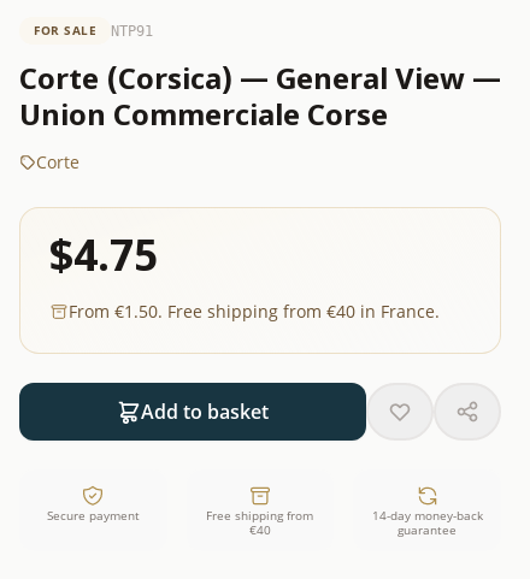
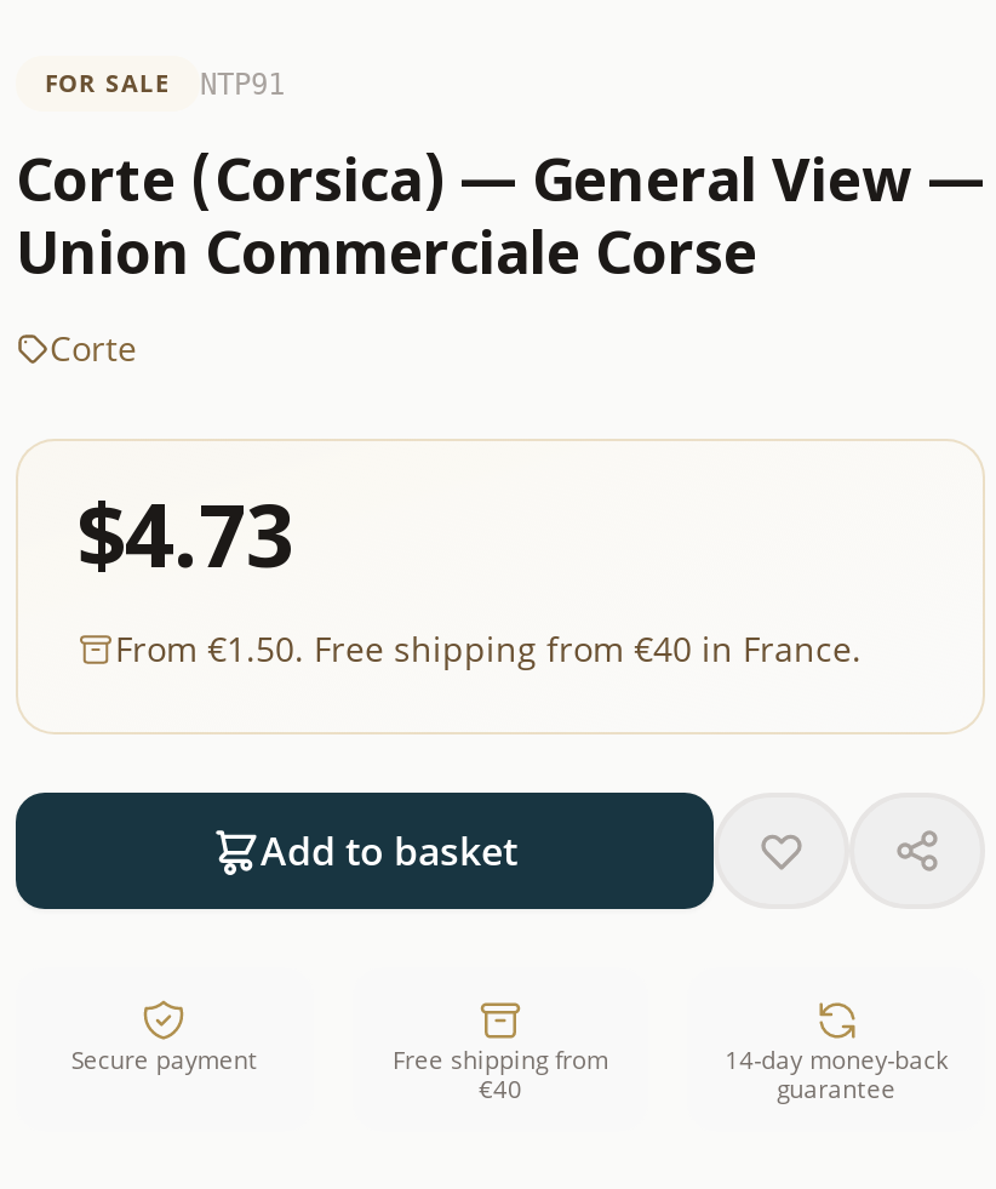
[49,233,158,289] $4.75 -> [76,490,294,604] $4.73

